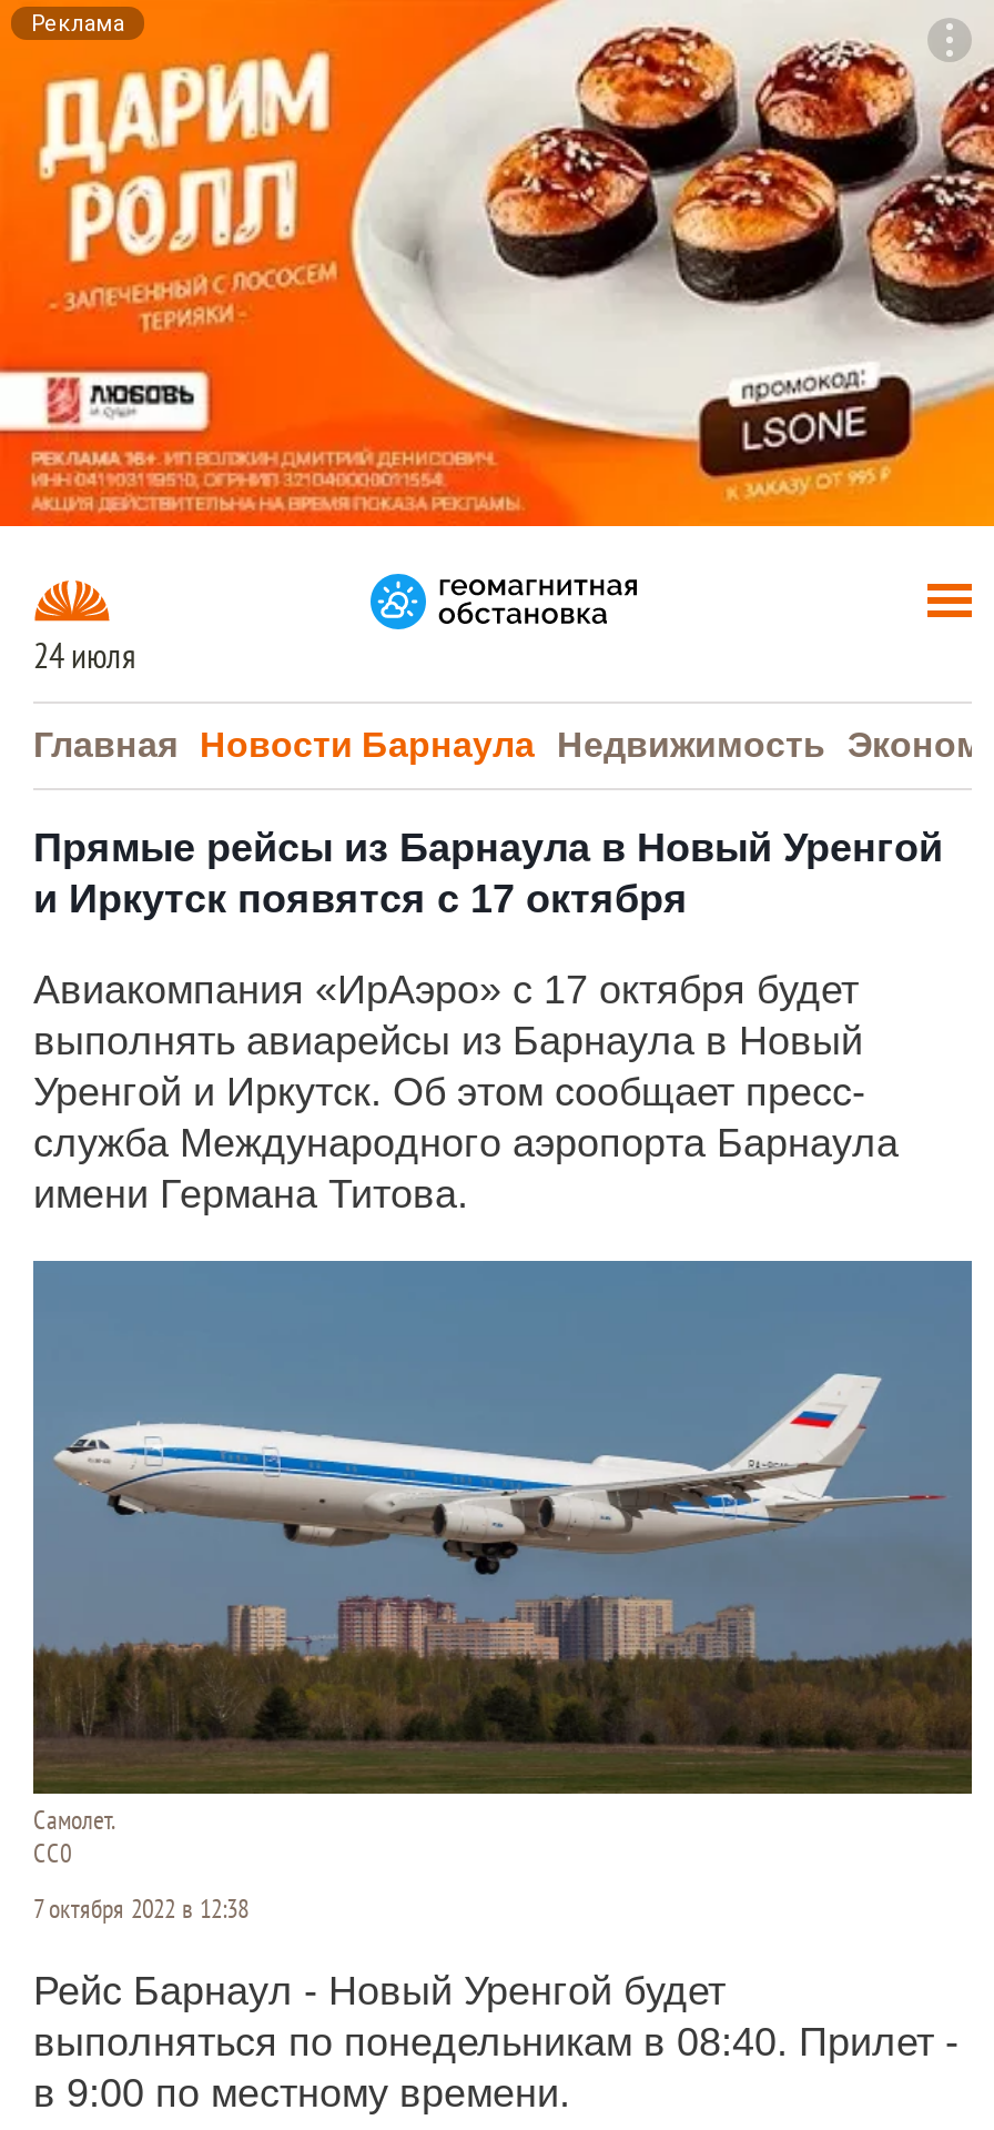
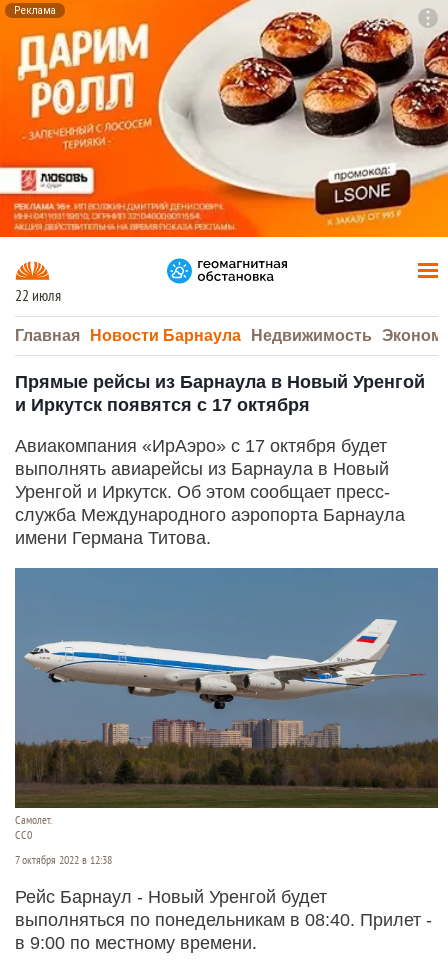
[33,637,135,677] 24 июля -> [15,287,61,305] 22 июля

